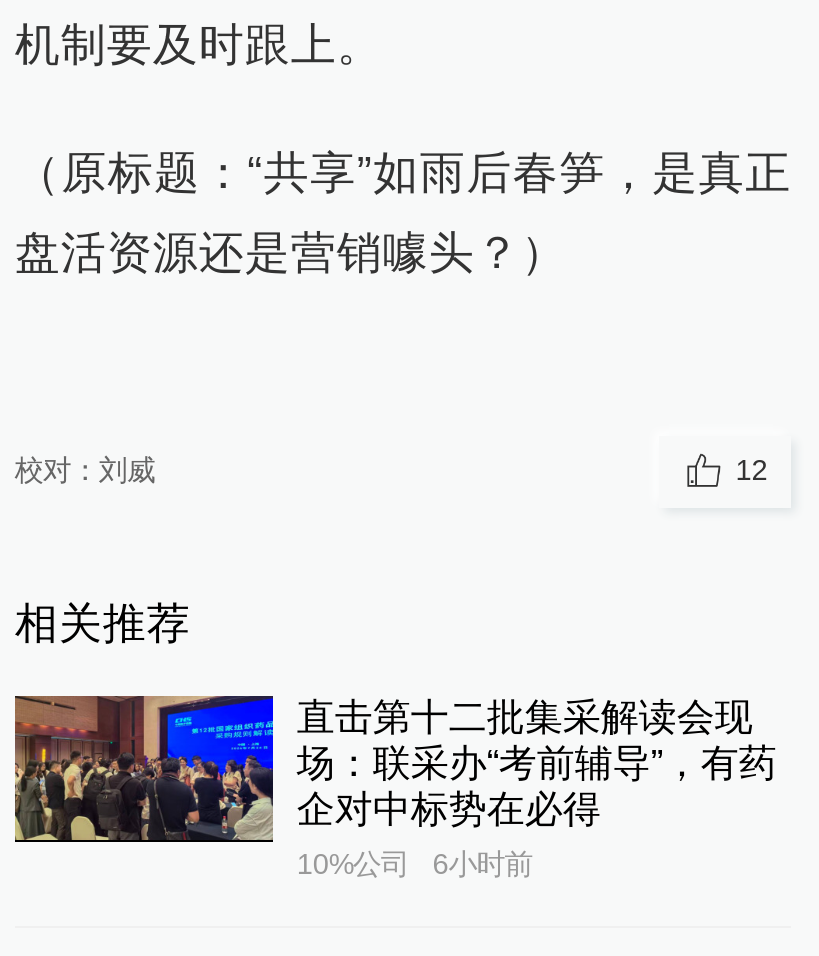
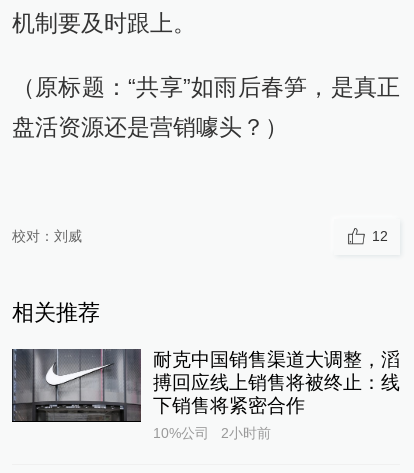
[13,694,777,842] [image] | 直击第十二批集采解读会现 | 场：联采办“考前辅导”，有药 | 企对中标势在必得 -> [11,348,400,422] [image] | 耐克中国销售渠道大调整，滔 | 搏回应线上销售将被终止：线 | 下销售将紧密合作
[297,848,533,880] 10%公司 6小时前 -> [153,425,271,441] 10%公司 2小时前

